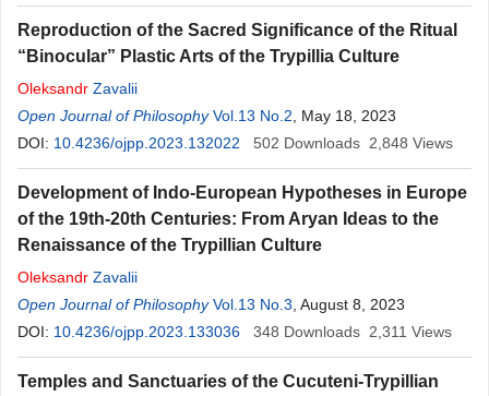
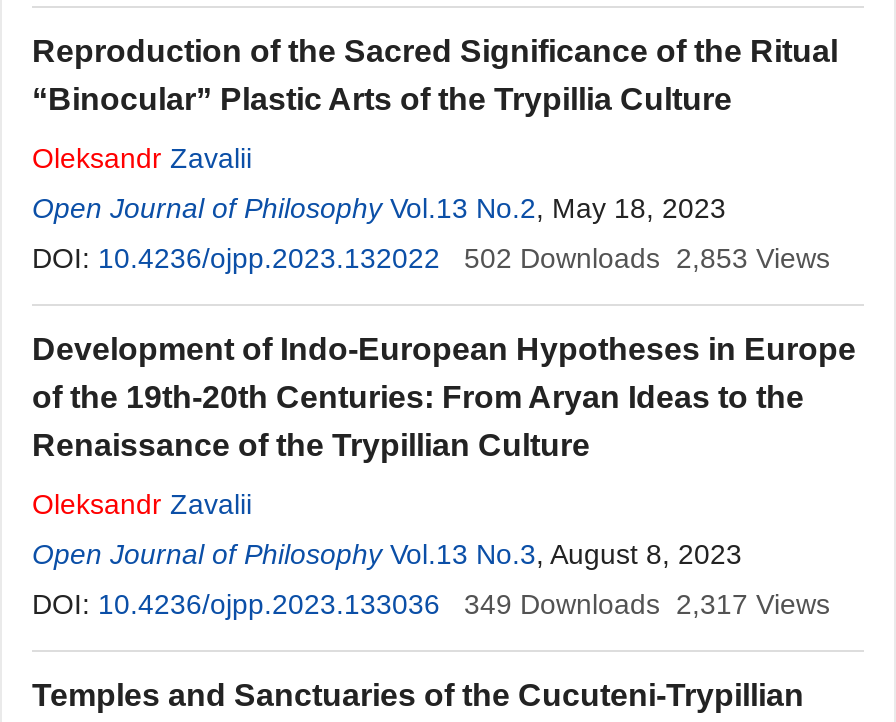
[253,134,453,152] 502 Downloads 2,848 Views -> [464,242,830,274] 502 Downloads 2,853 Views
[253,323,452,340] 348 Downloads 2,311 Views -> [464,588,830,620] 349 Downloads 2,317 Views

